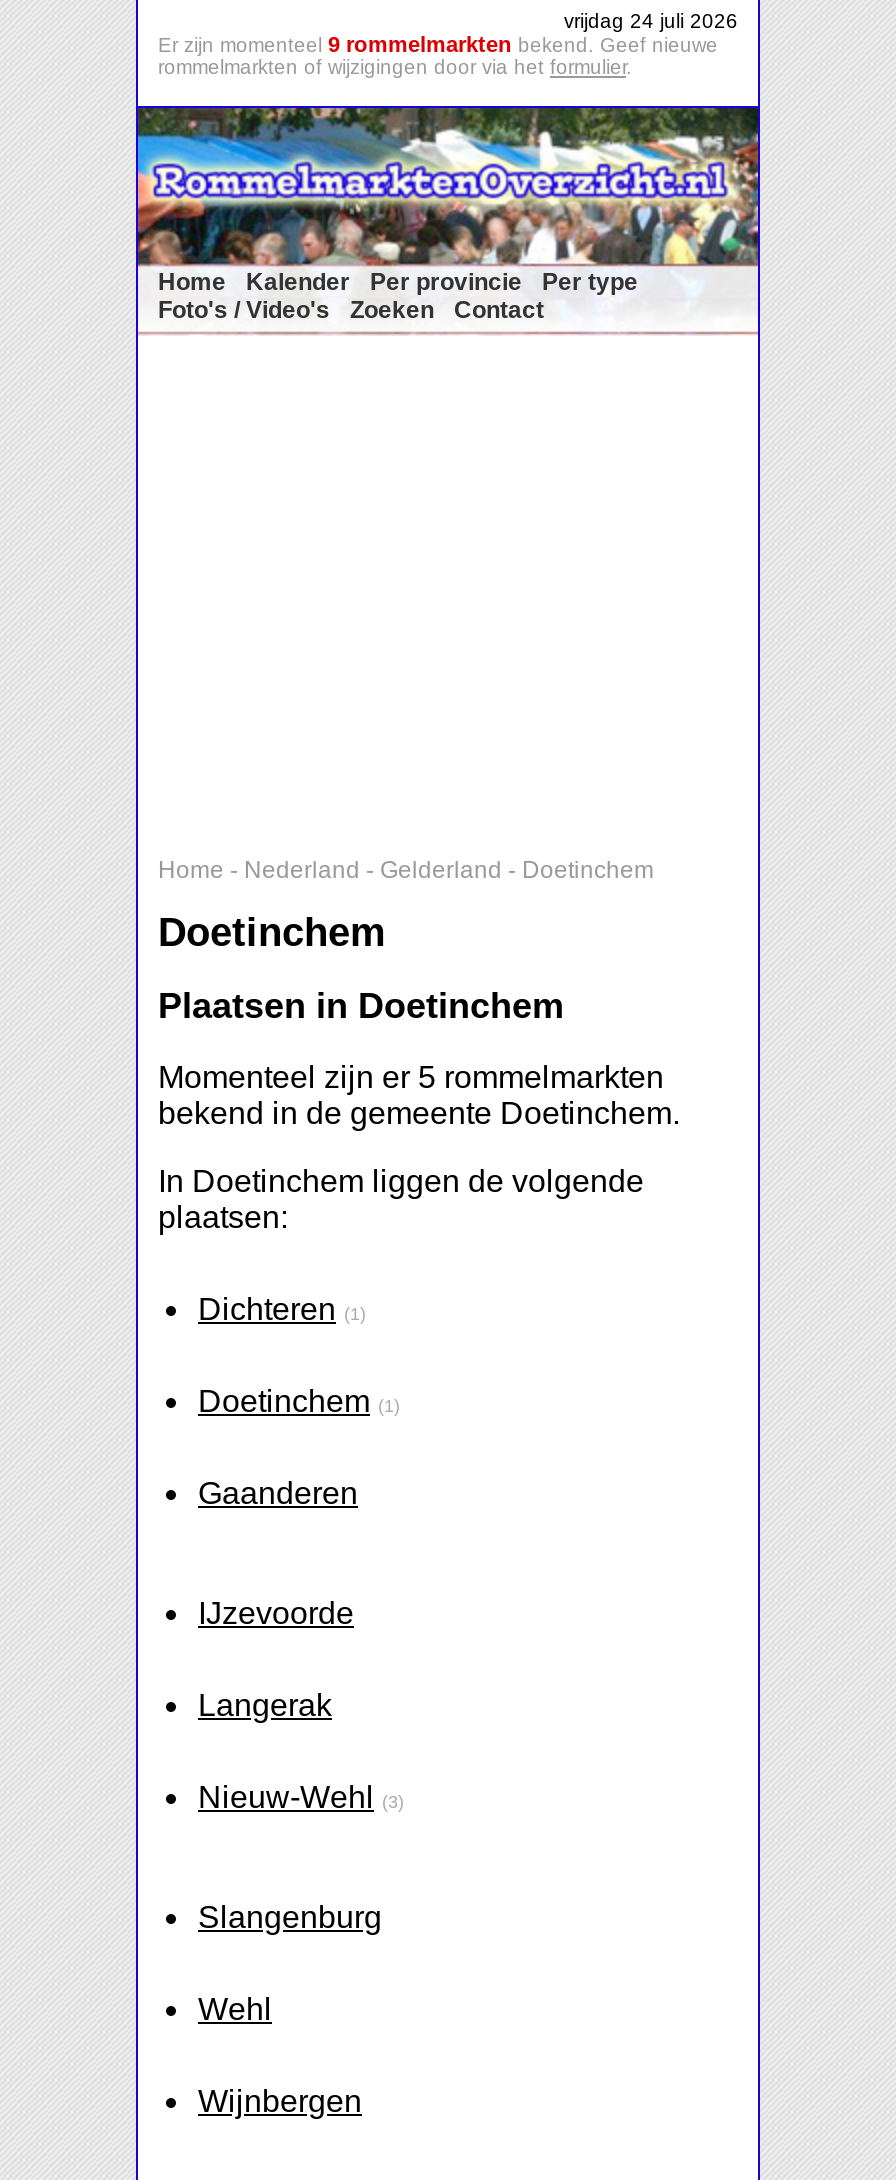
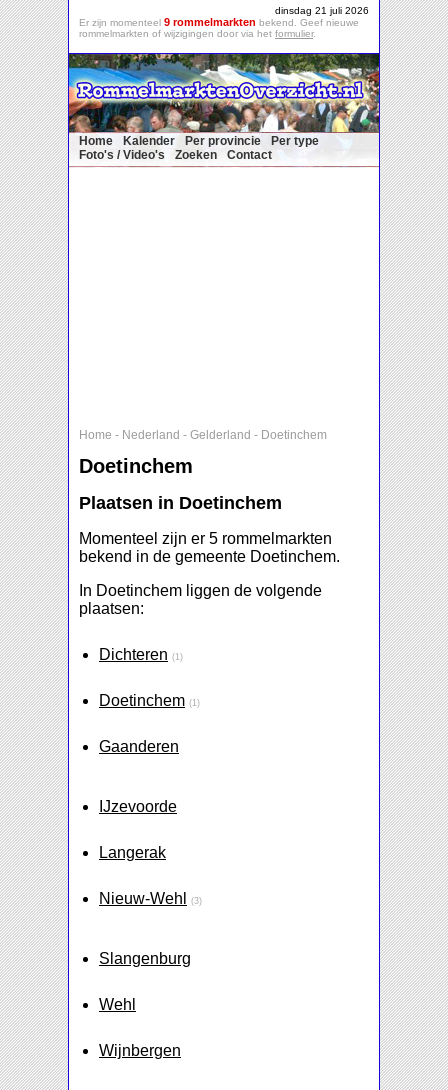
[564,10,738,32] vrijdag 24 juli 2026 -> [275,5,369,16] dinsdag 21 juli 2026

